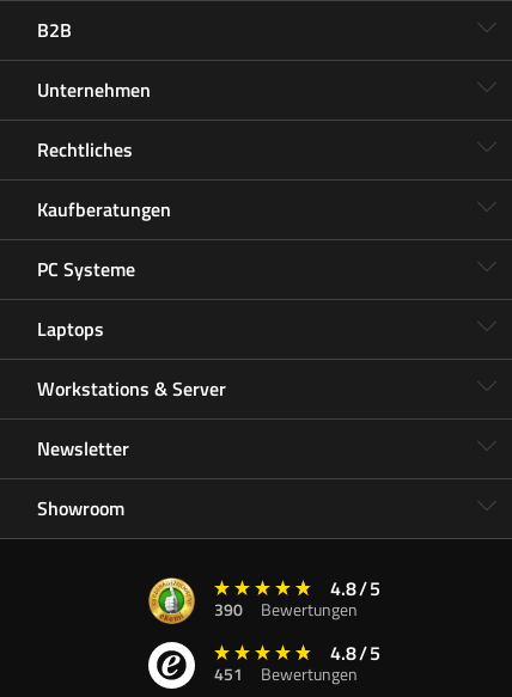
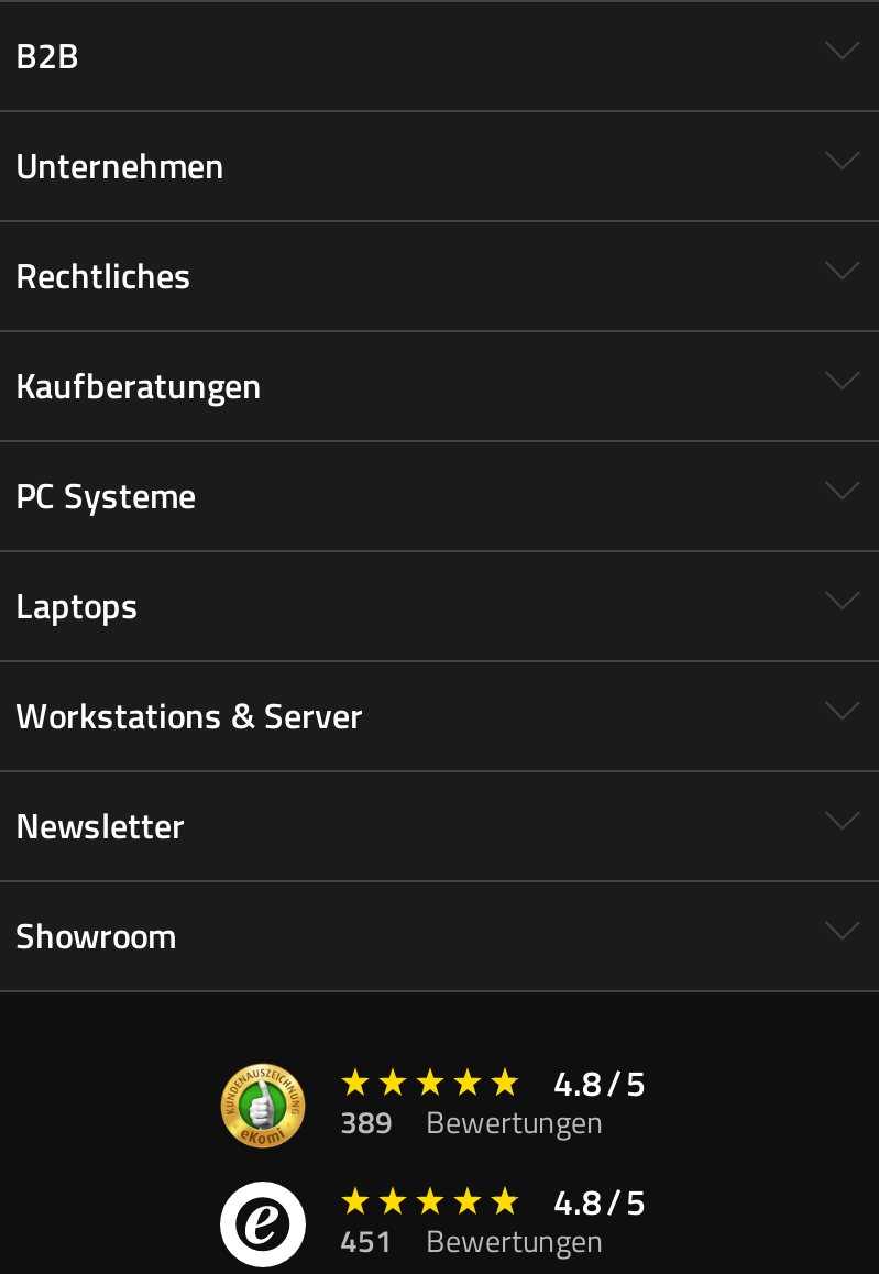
[214,596,357,621] 390 Bewertungen -> [340,1097,604,1144] 389 Bewertungen

